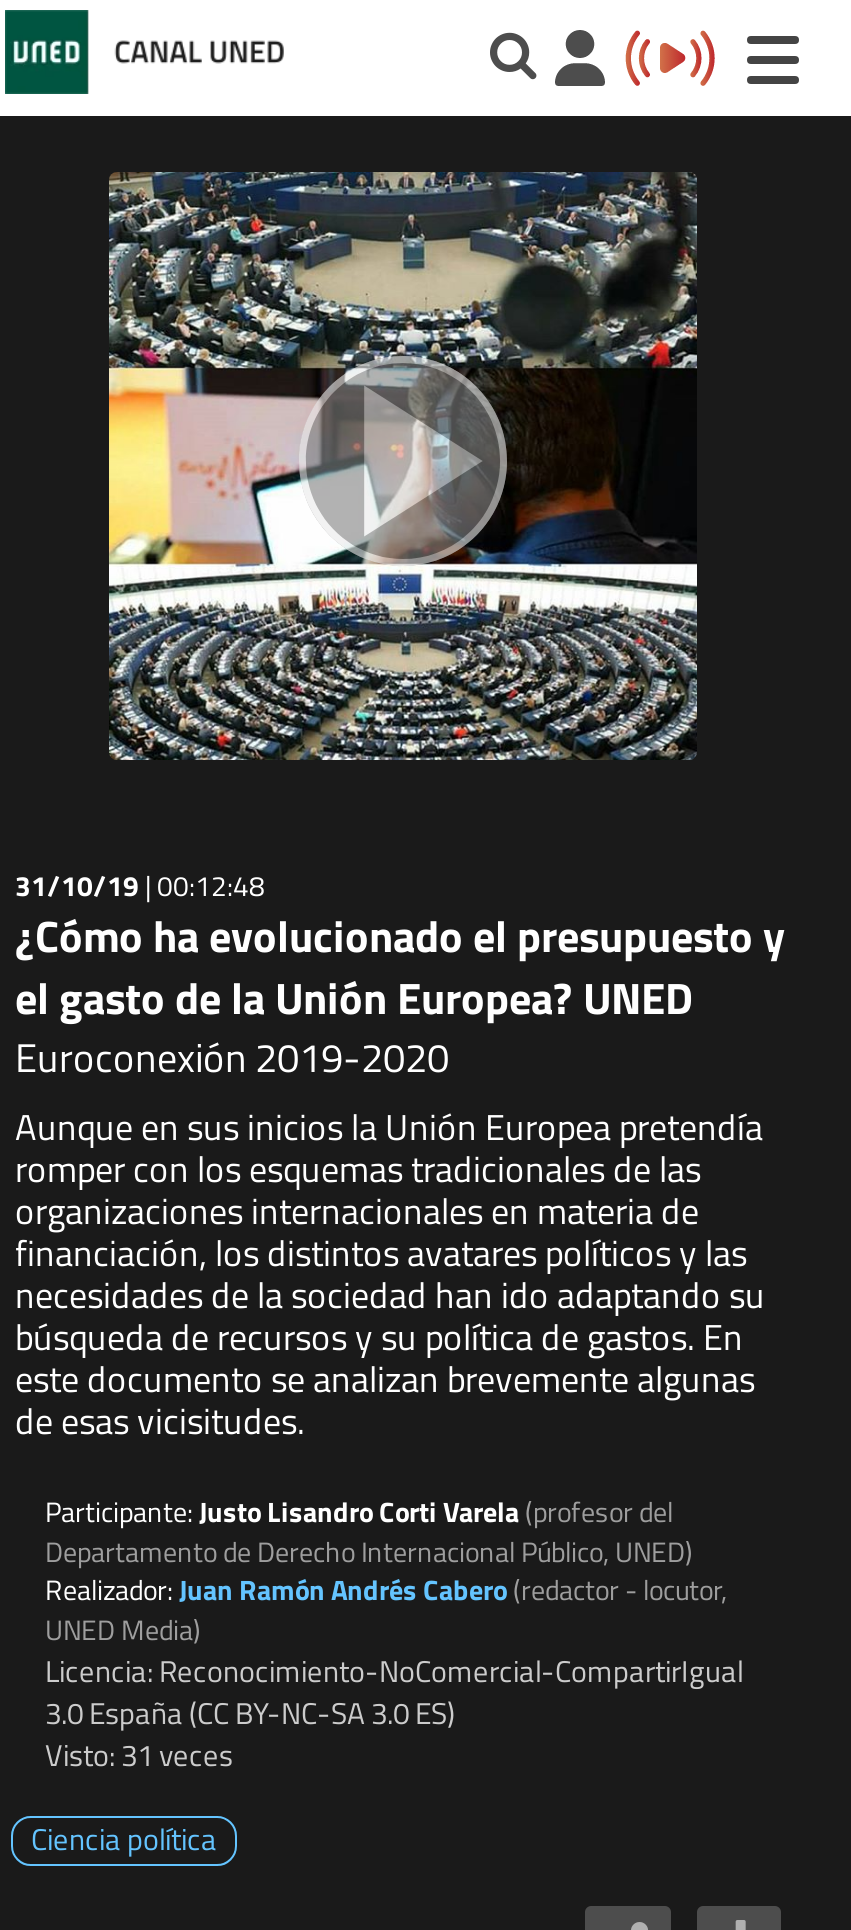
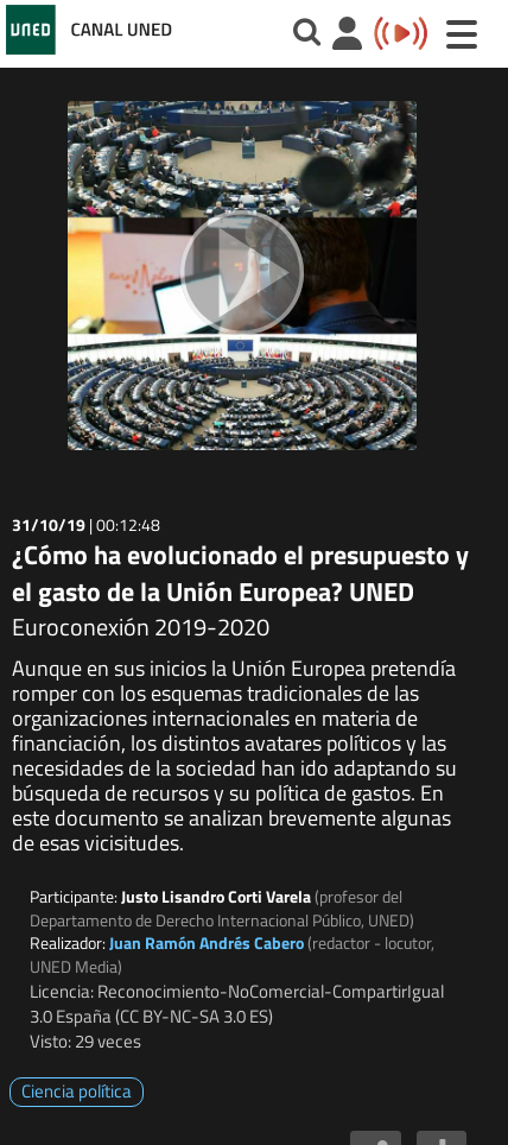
[45,1732,233,1778] Visto: 31 veces -> [30,1027,141,1055] Visto: 29 veces

